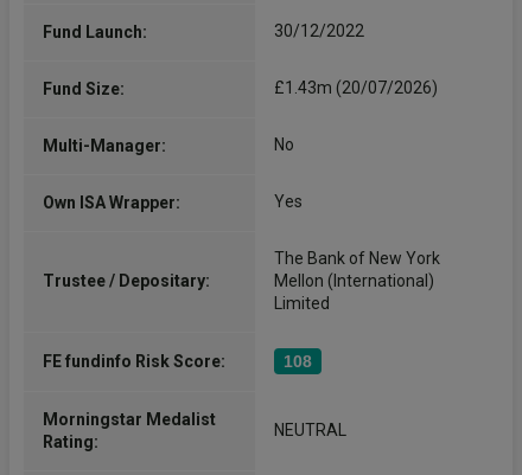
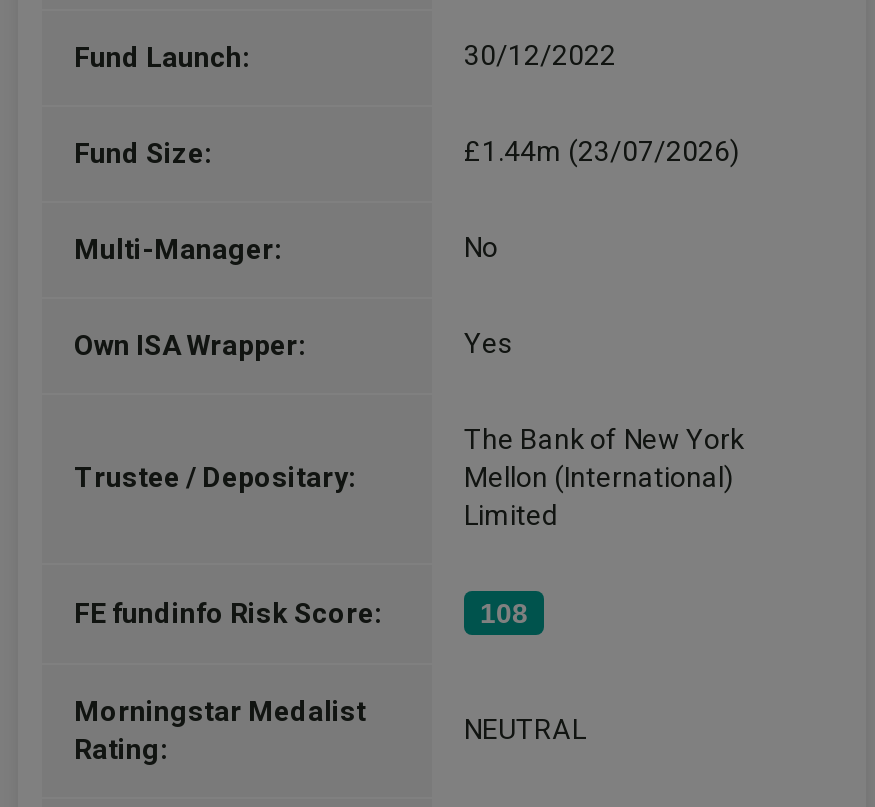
[274,78,438,97] £1.43m (20/07/2026) -> [464,135,740,167] £1.44m (23/07/2026)

